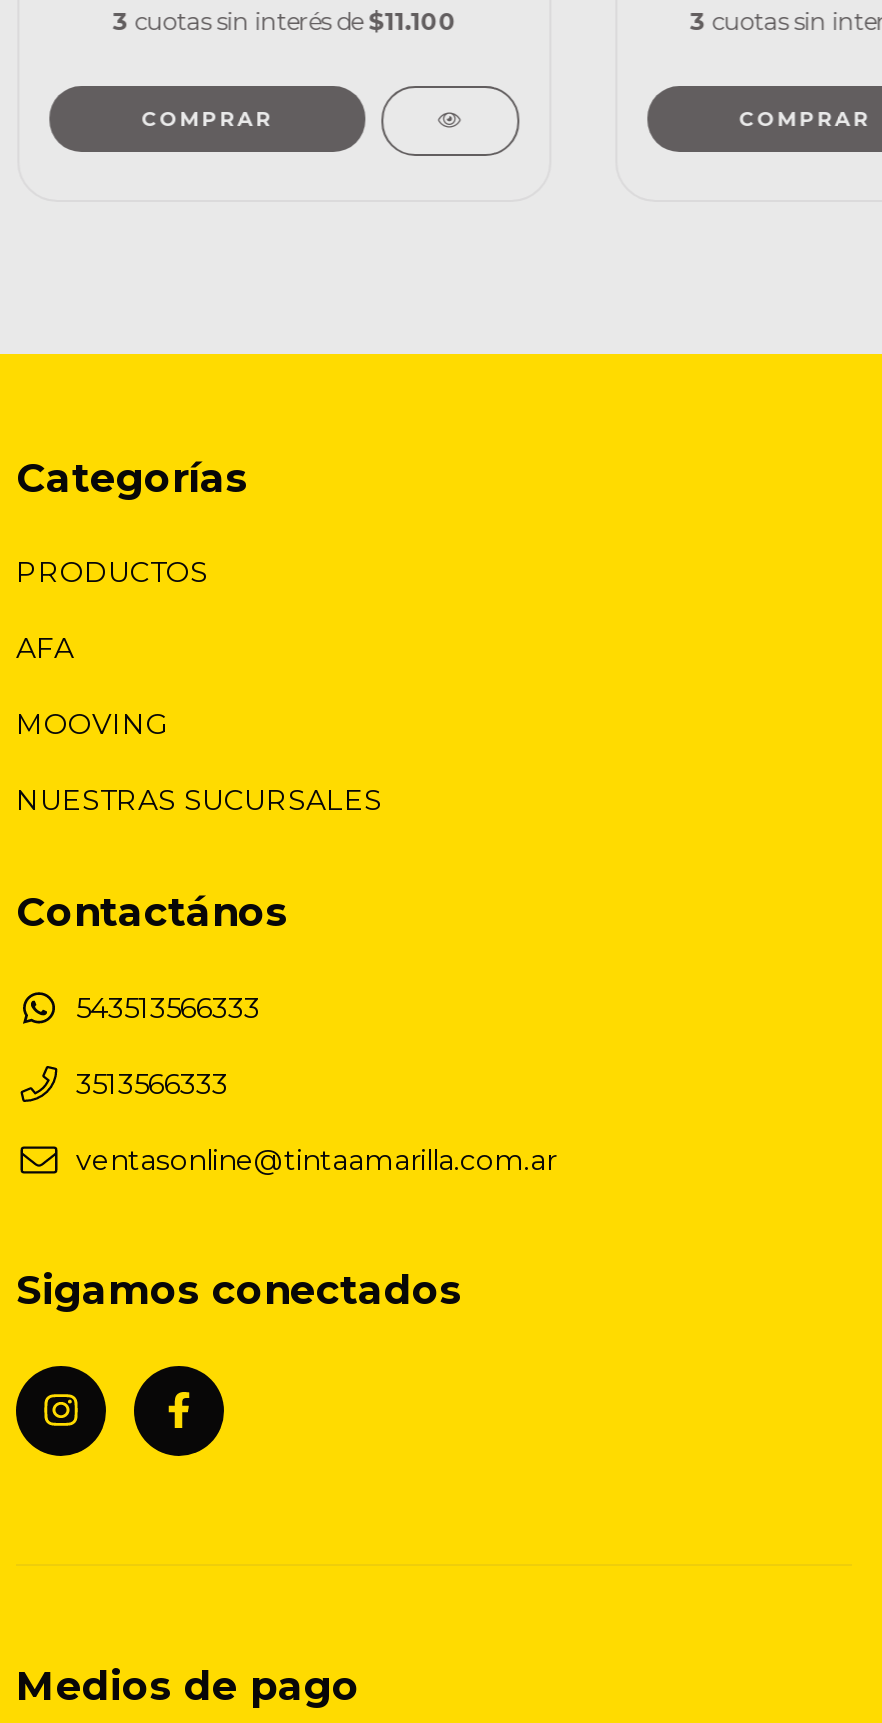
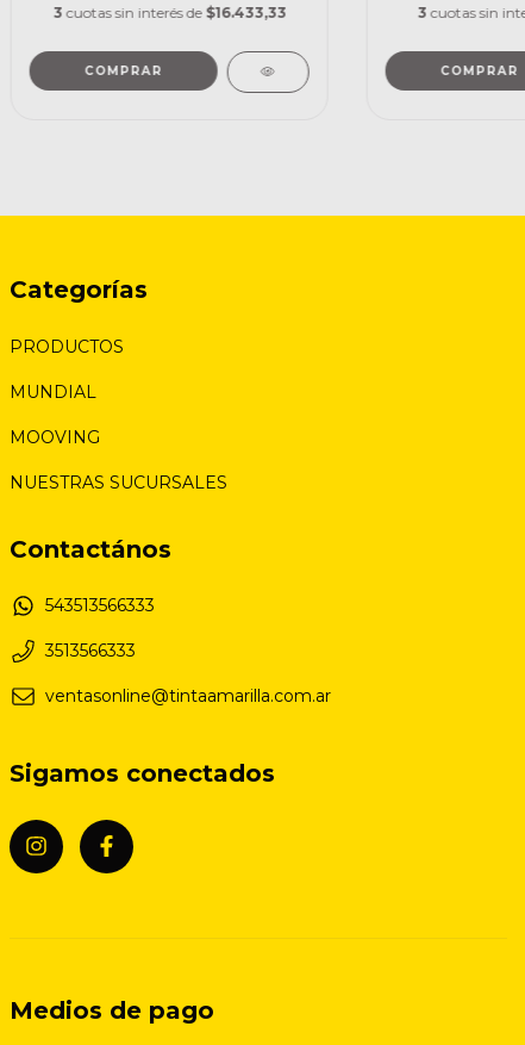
[113,5,457,35] 3 cuotas sin interés de$11.100 -> [53,3,286,21] 3 cuotas sin interés de$16.433,33
[16,630,74,666] AFA -> [10,381,96,403] MUNDIAL

